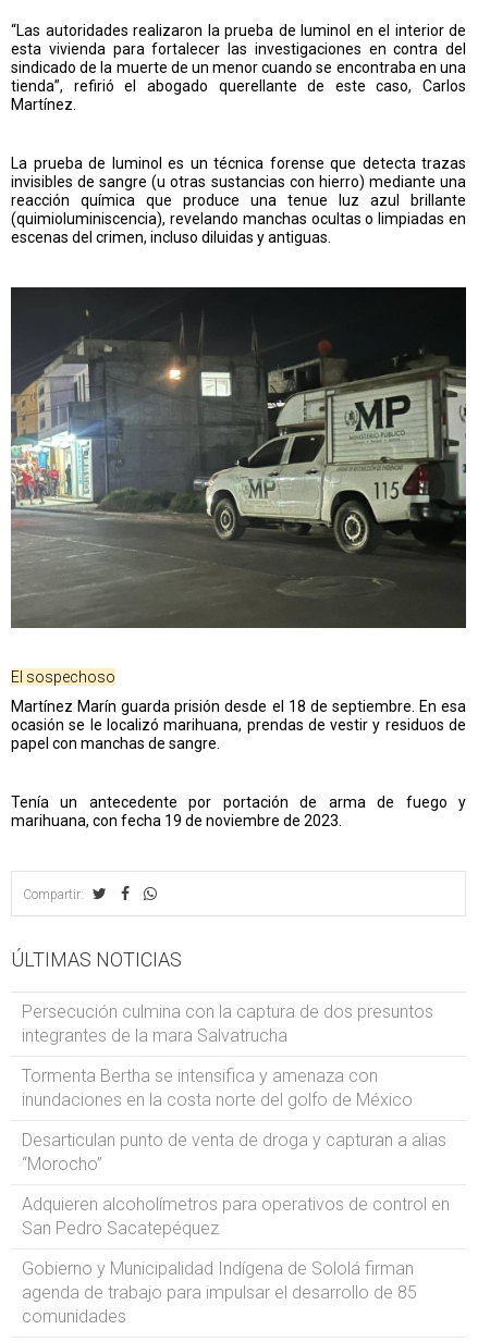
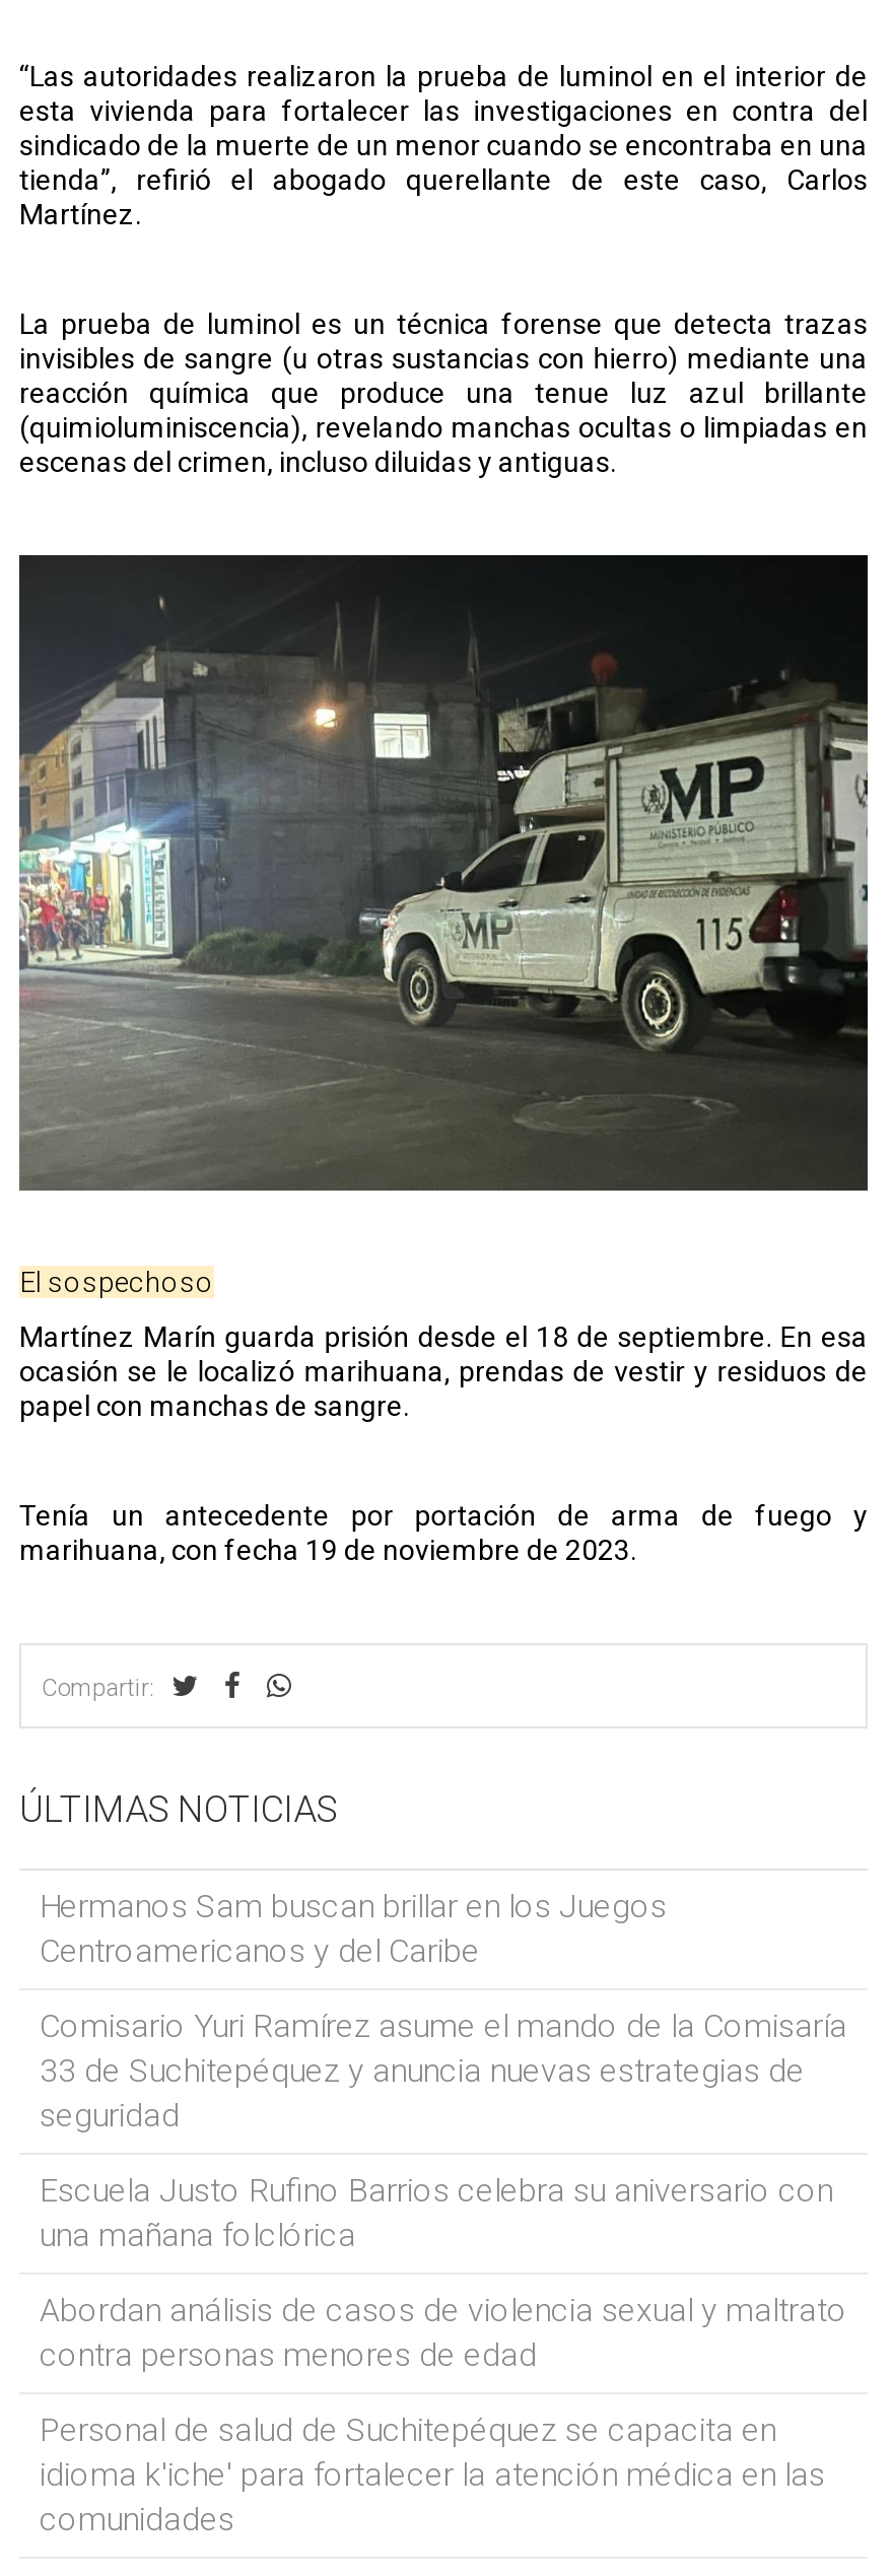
[22,1001,433,1046] Persecución culmina con la captura de dos presuntos | integrantes de la mara Salvatrucha -> [40,1887,667,1970] Hermanos Sam buscan brillar en los Juegos | Centroamericanos y del Caribe
[22,1066,413,1110] Tormenta Bertha se intensifica y amenaza con | inundaciones en la costa norte del golfo de México -> [40,2007,847,2134] Comisario Yuri Ramírez asume el mando de la Comisaría | 33 de Suchitepéquez y anuncia nuevas estrategias de | seguridad
[22,1130,446,1174] Desarticulan punto de venta de droga y capturan a alias | “Morocho” -> [40,2171,833,2254] Escuela Justo Rufino Barrios celebra su aniversario con | una mañana folclórica
[22,1194,450,1239] Adquieren alcoholímetros para operativos de control en | San Pedro Sacatepéquez -> [40,2291,847,2374] Abordan análisis de casos de violencia sexual y maltrato | contra personas menores de edad
[22,1258,417,1303] Gobierno y Municipalidad Indígena de Sololá firman | agenda de trabajo para impulsar el desarrollo de 85 -> [40,2411,825,2494] Personal de salud de Suchitepéquez se capacita en | idioma k'iche' para fortalecer la atención médica en las

